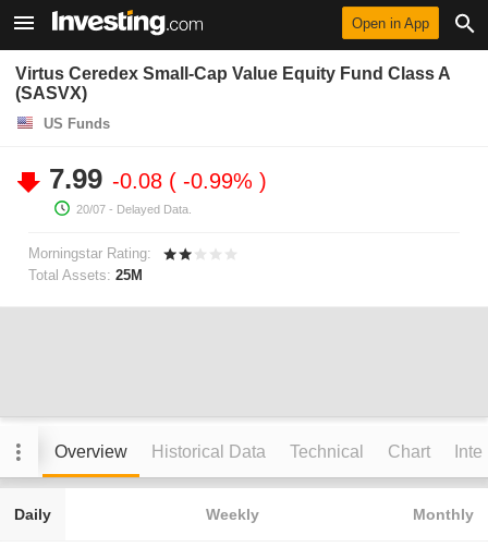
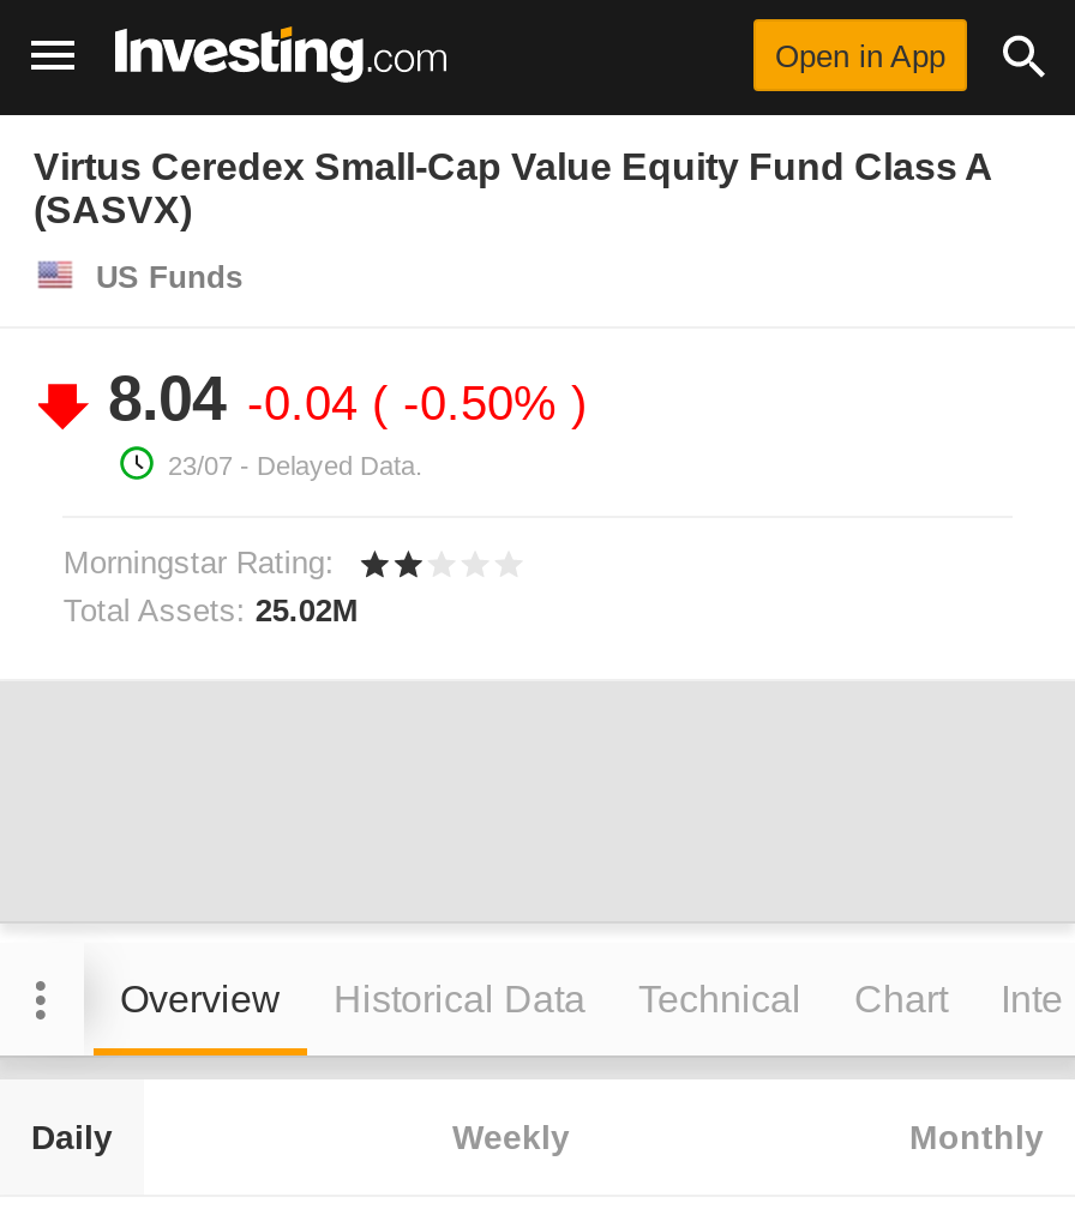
[49,162,259,195] 7.99 -0.08 -0.99% -> [108,362,571,434] 8.04 -0.04 -0.50%
[76,203,192,216] 20/07 - Delayed Data. -> [168,451,422,480] 23/07 - Delayed Data.
[29,267,143,283] Total Assets: 25M -> [63,593,358,629] Total Assets: 25.02M

